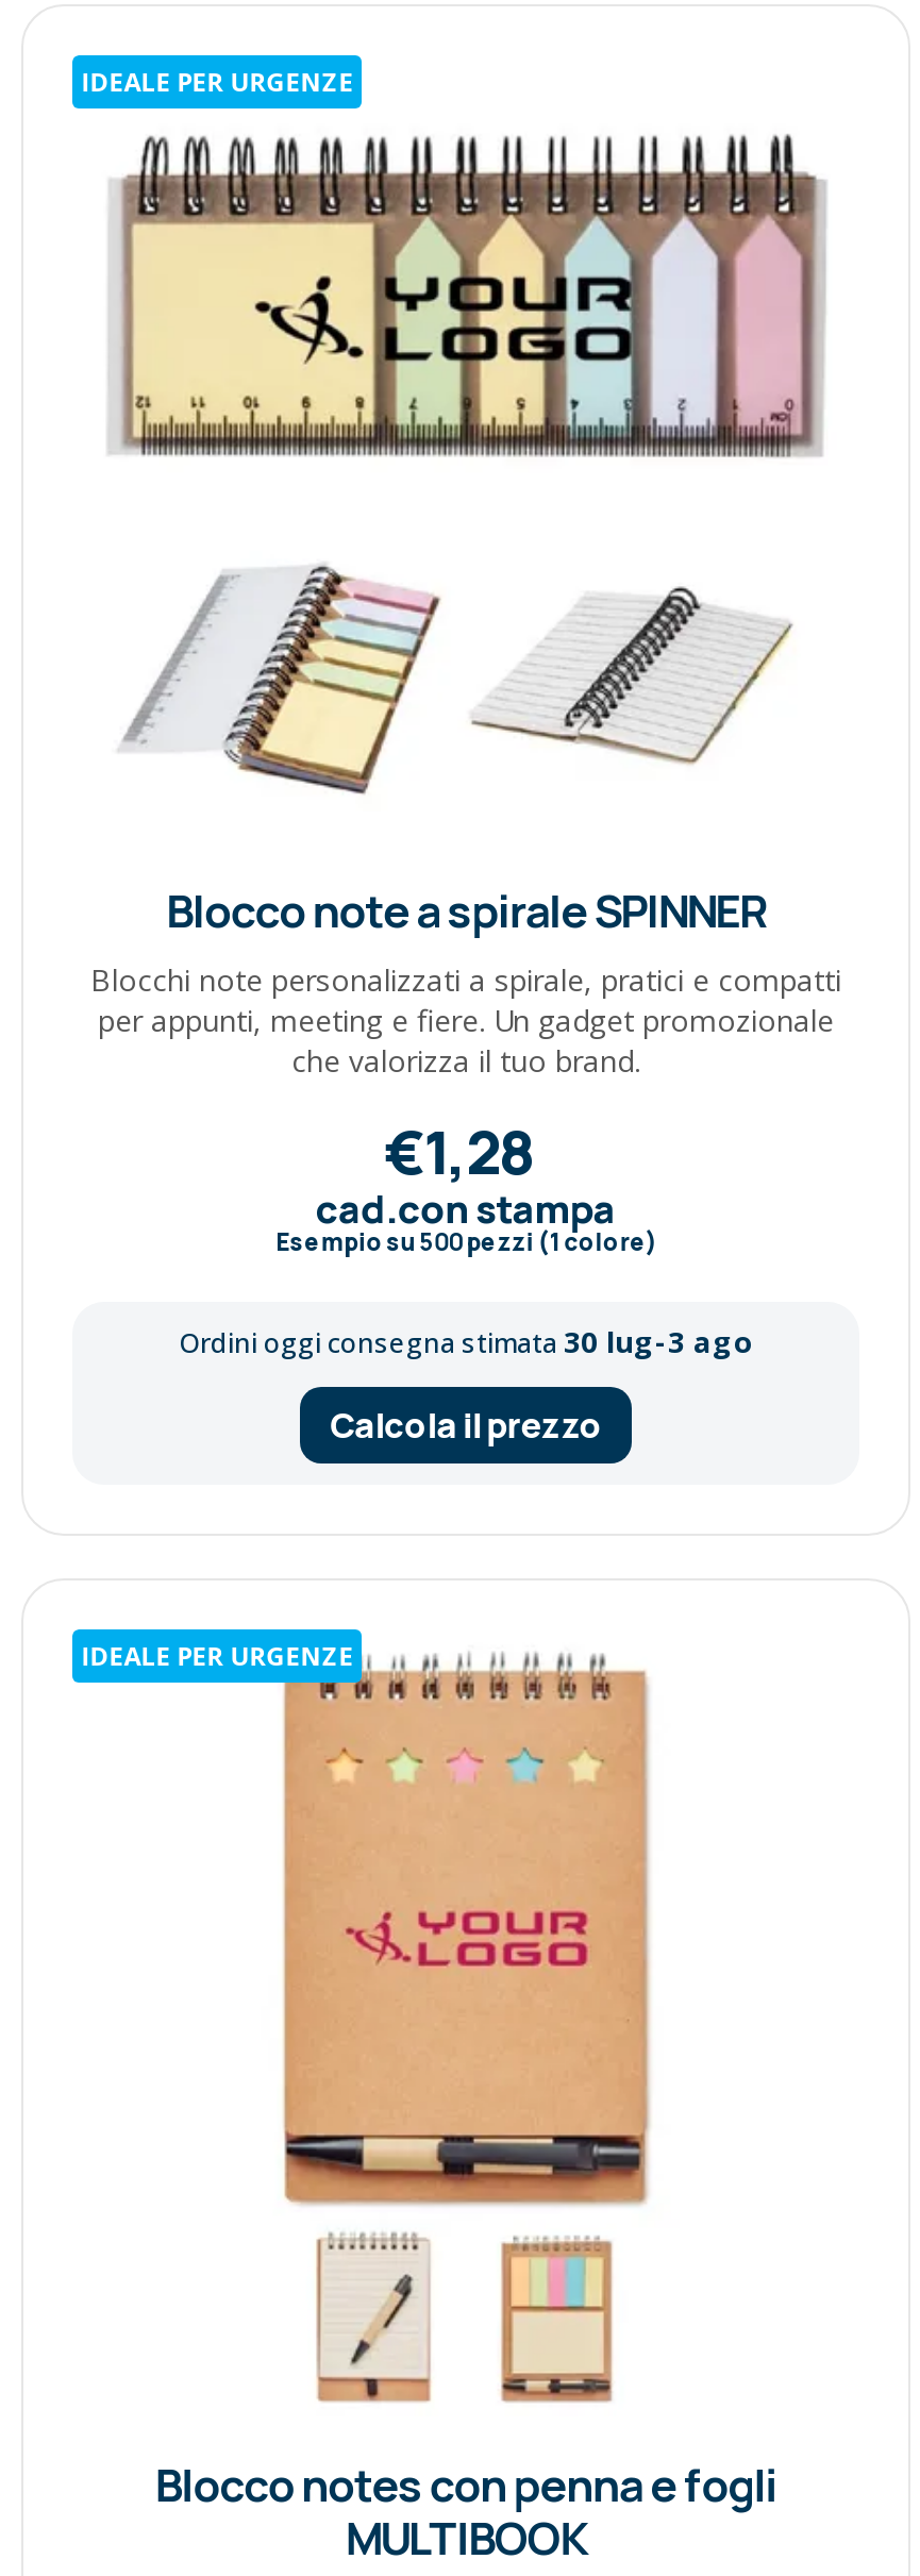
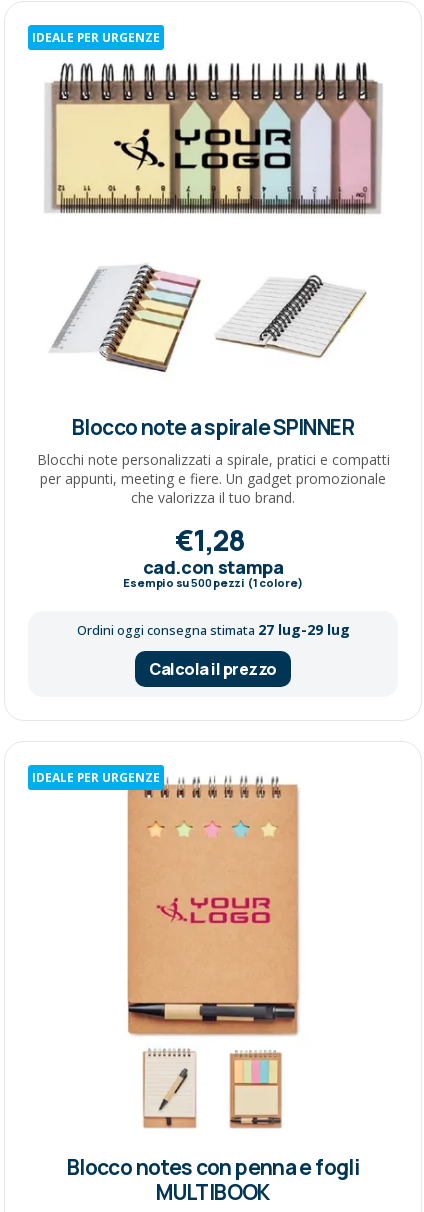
[179,1321,753,1361] Ordini oggi consegna stimata 30 lug-3 ago -> [76,620,349,639] Ordini oggi consegna stimata 27 lug-29 lug

